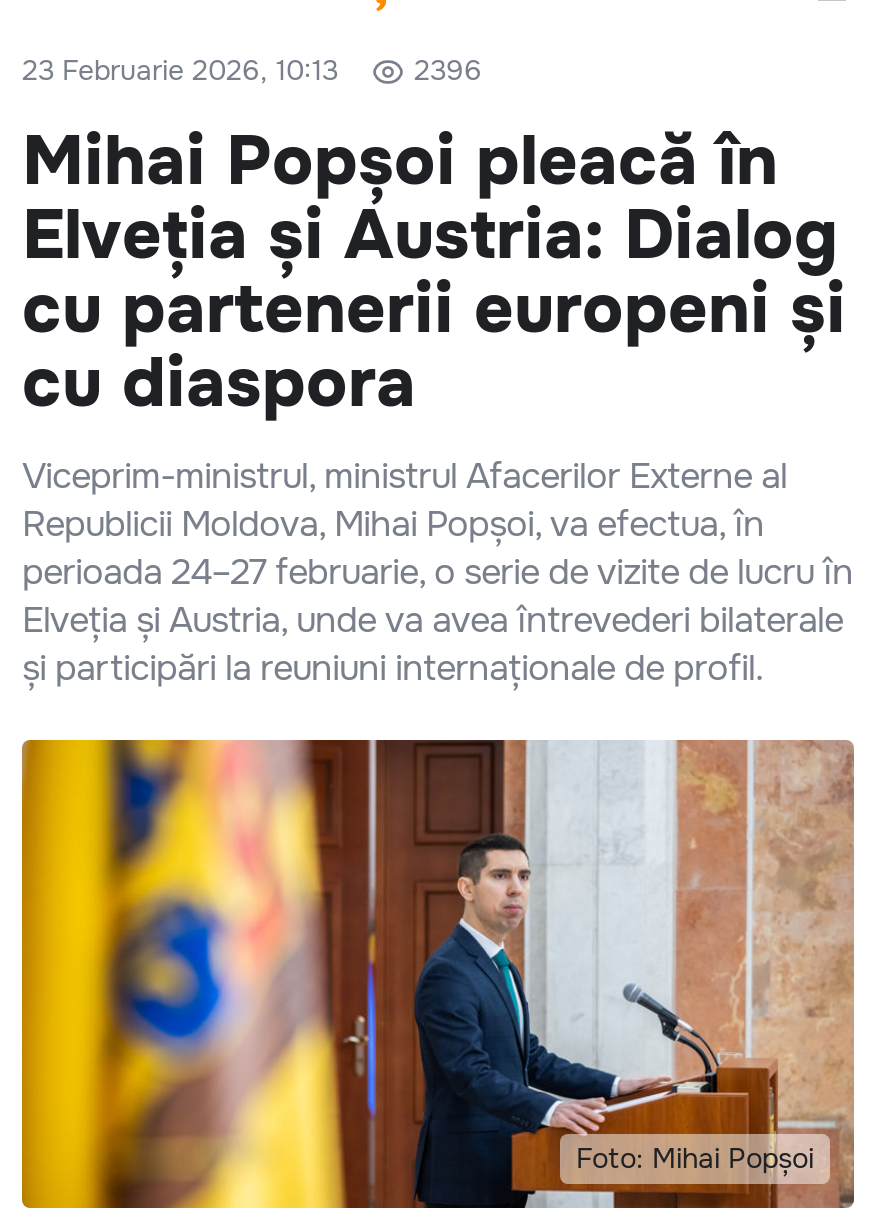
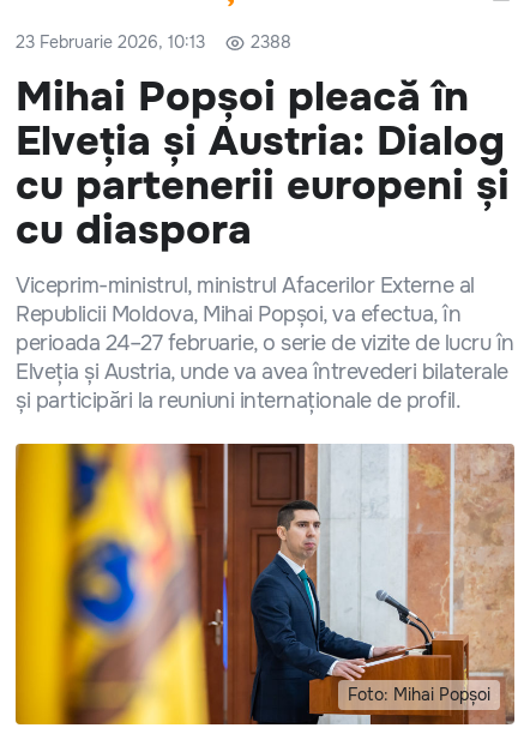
[414,52,482,88] 2396 -> [251,31,291,53] 2388

